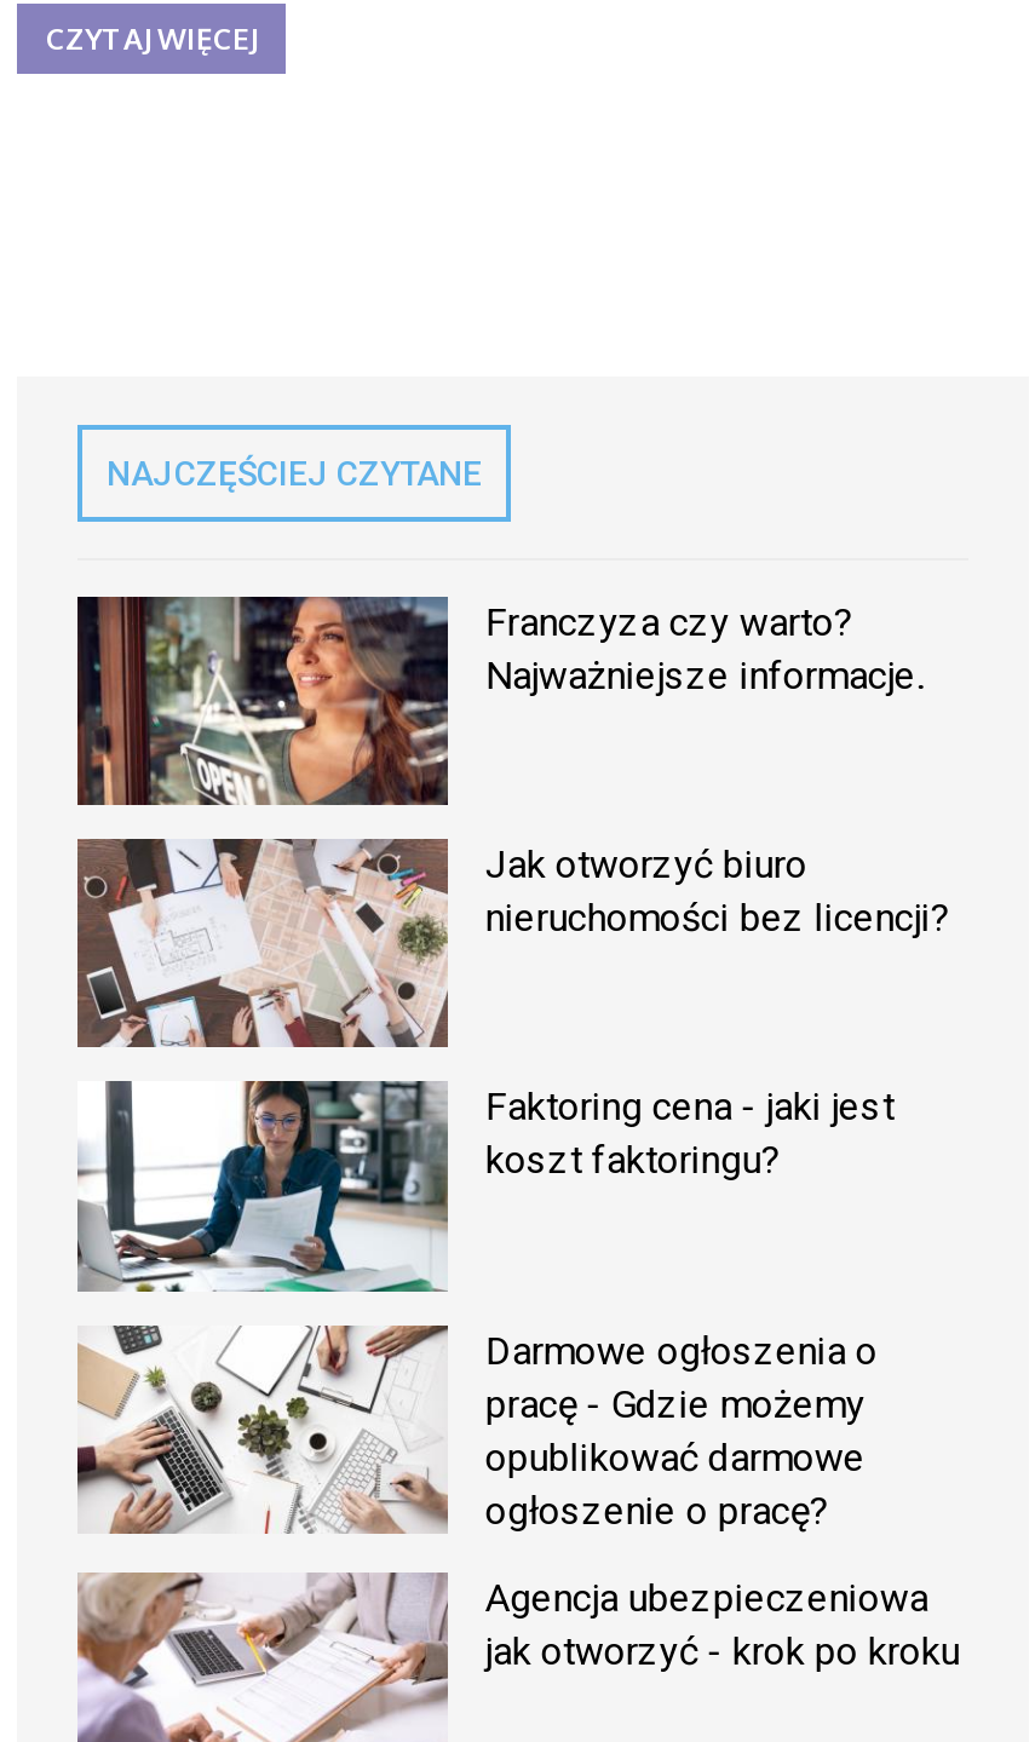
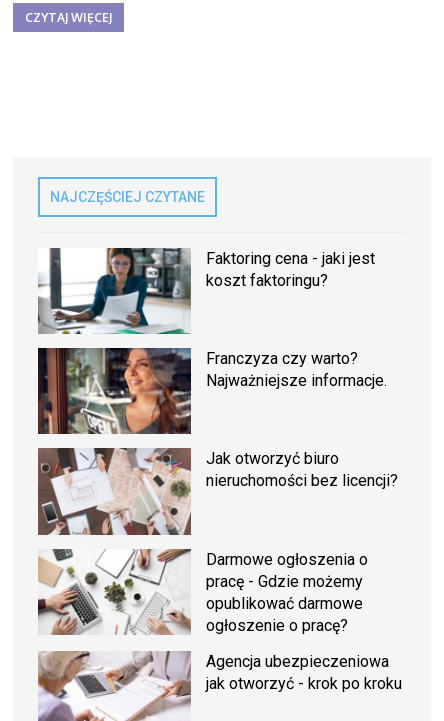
moved [77,592,950,941] -> [38,346,398,490]: [image] | Franczyza czy warto? | Najważniejsze informacje. | Jak otworzyć biuro | nieruchomości bez licencji?
moved [75,834,453,1052] -> [37,446,193,536]: [image]
moved [77,1079,894,1294] -> [38,247,375,335]: [image] | Faktoring cena - jaki jest | koszt faktoringu?

